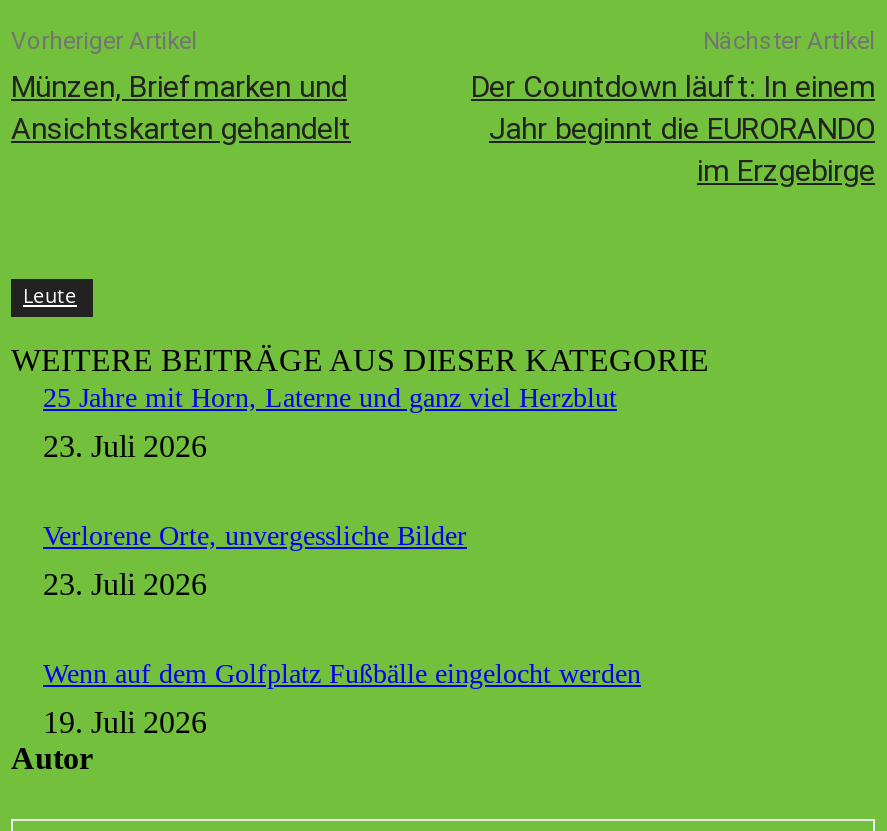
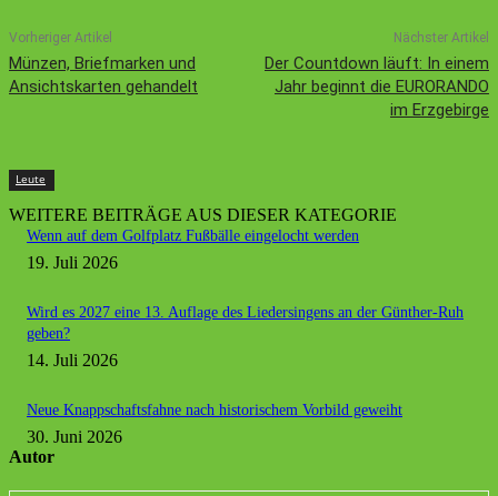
[43,382,617,600] 25 Jahre mit Horn, Laterne und ganz viel Herzblut | 23. Juli 2026 | Verlorene Orte, unvergessliche Bilder | 23. Juli 2026 -> none
moved [43,658,641,738] -> [27,227,359,271]: Wenn auf dem Golfplatz Fußbälle eingelocht werden | 19. Juli 2026
none -> [27,303,464,446] Wird es 2027 eine 13. Auflage des Liedersingens an der Günther-Ruh | geben? | 14. Juli 2026 | Neue Knappschaftsfahne nach historischem Vorbild geweiht | 30. Juni 2026

